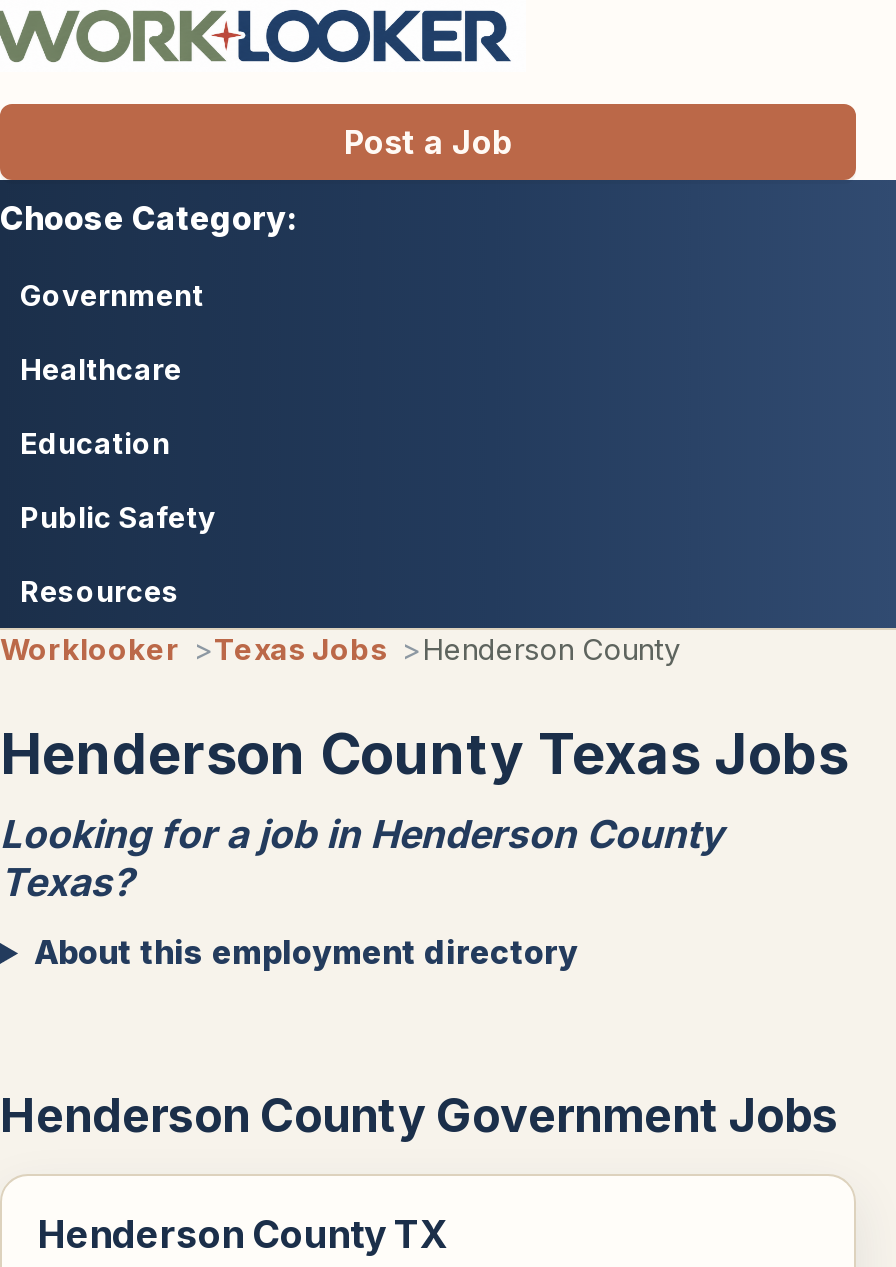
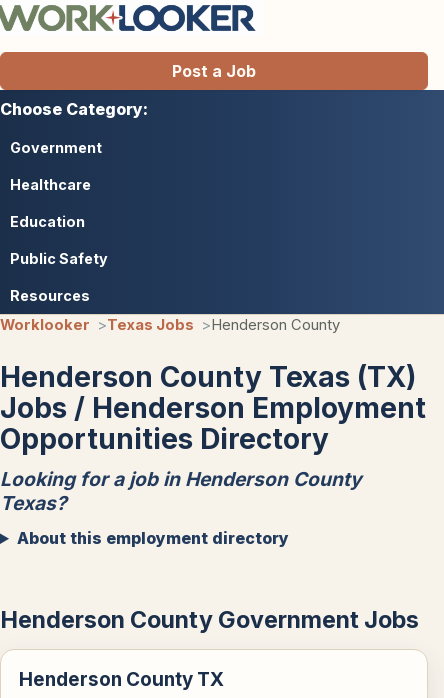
[0,720,848,788] Henderson County Texas Jobs -> [0,360,426,456] Henderson County Texas (TX) | Jobs / Henderson Employment | Opportunities Directory

